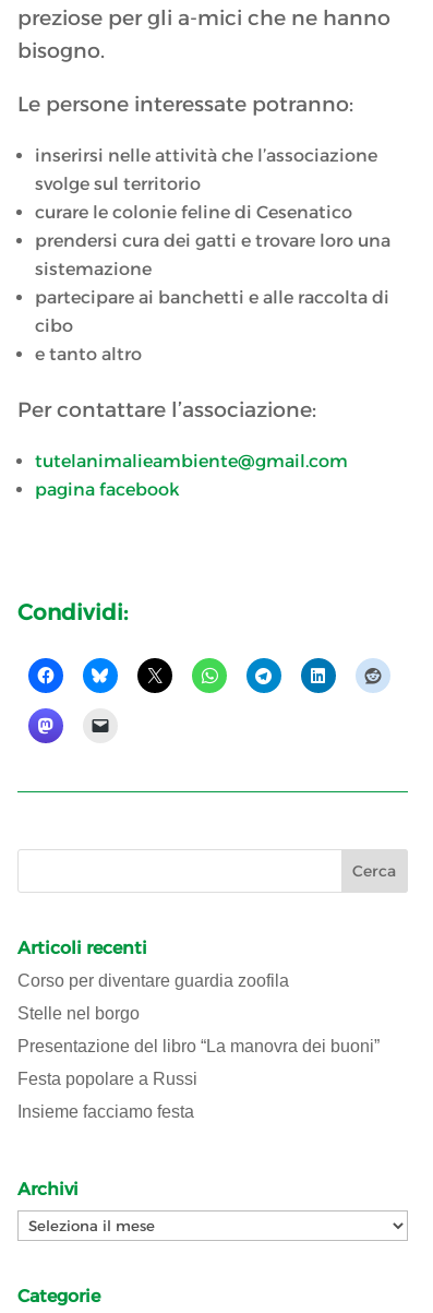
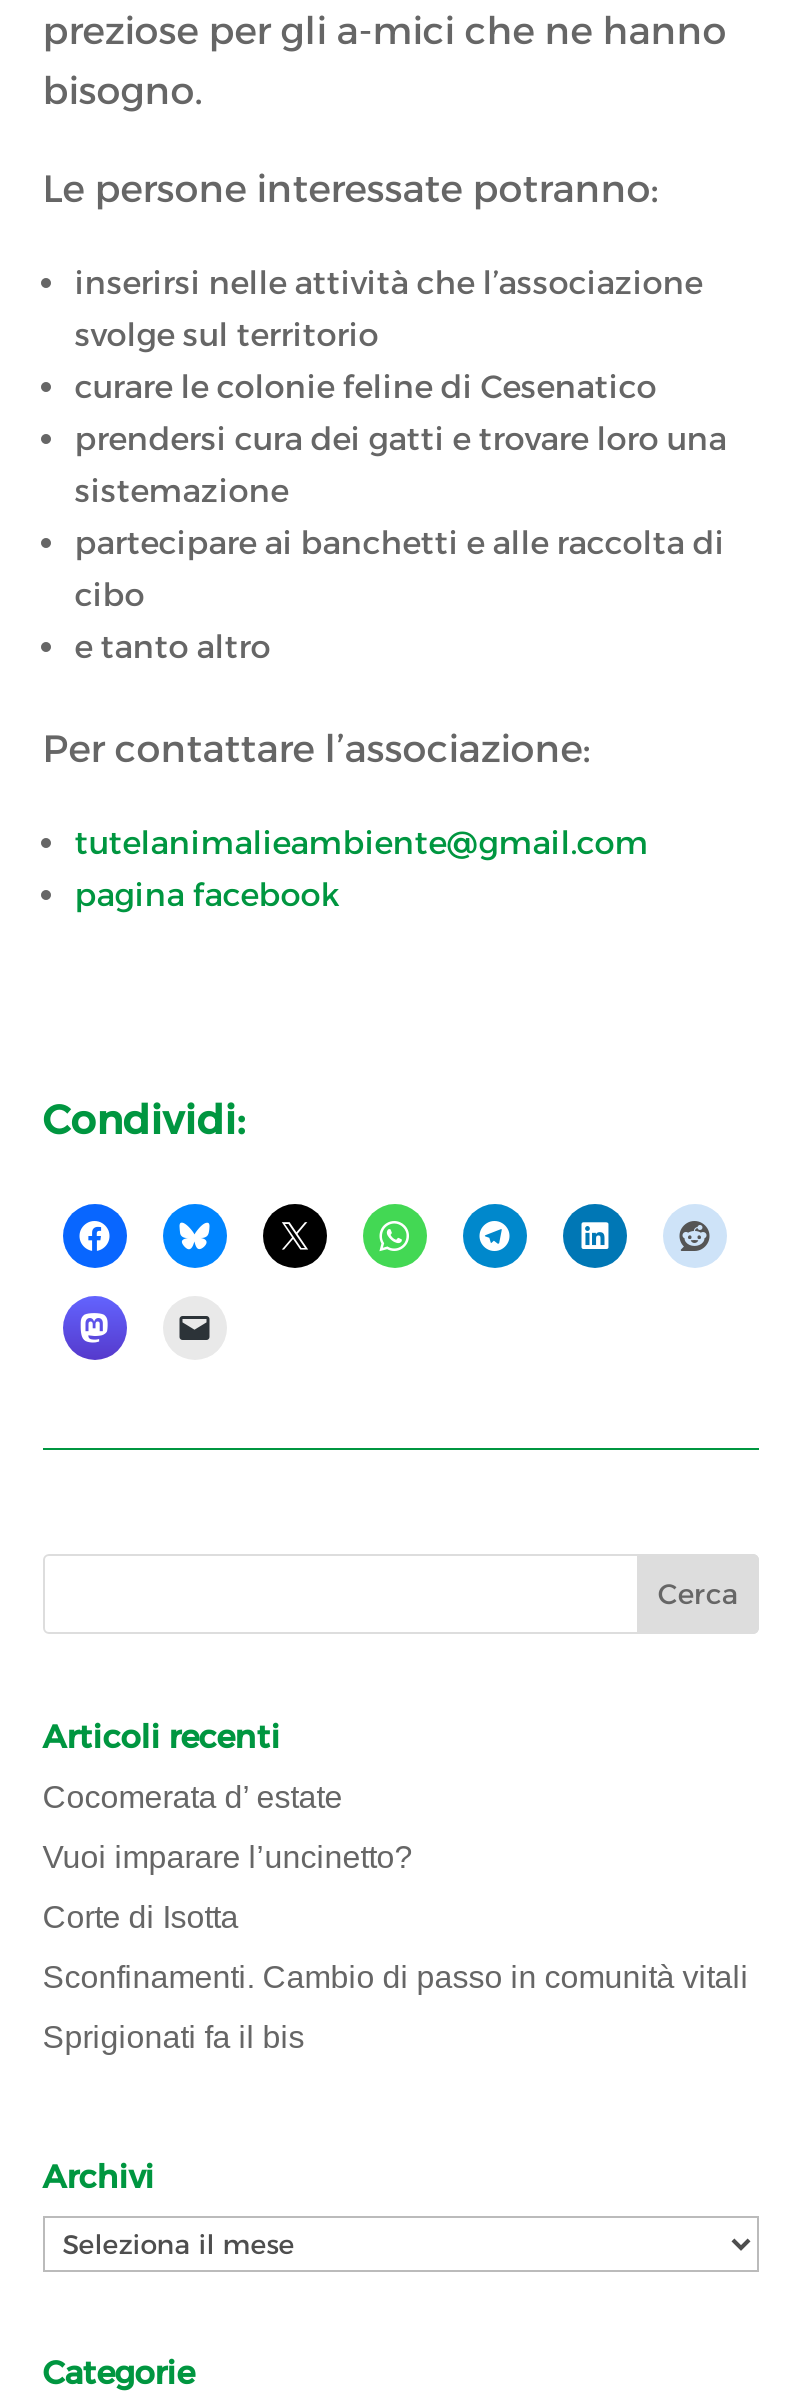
[17,972,289,990] Corso per diventare guardia zoofila -> [43,1779,343,1813] Cocomerata d’ estate
[17,1005,139,1023] Stelle nel borgo -> [43,1839,413,1873] Vuoi imparare l’uncinetto?
[17,1037,379,1056] Presentazione del libro “La manovra dei buoni” -> [43,1899,239,1933] Corte di Isotta
[17,1070,197,1089] Festa popolare a Russi -> [43,1959,749,1993] Sconfinamenti. Cambio di passo in comunità vitali
[17,1103,194,1121] Insieme facciamo festa -> [43,2019,305,2053] Sprigionati fa il bis

